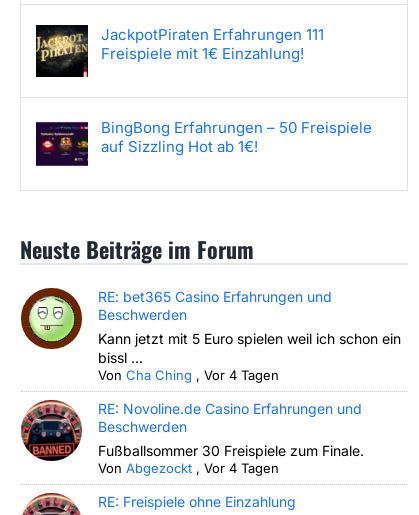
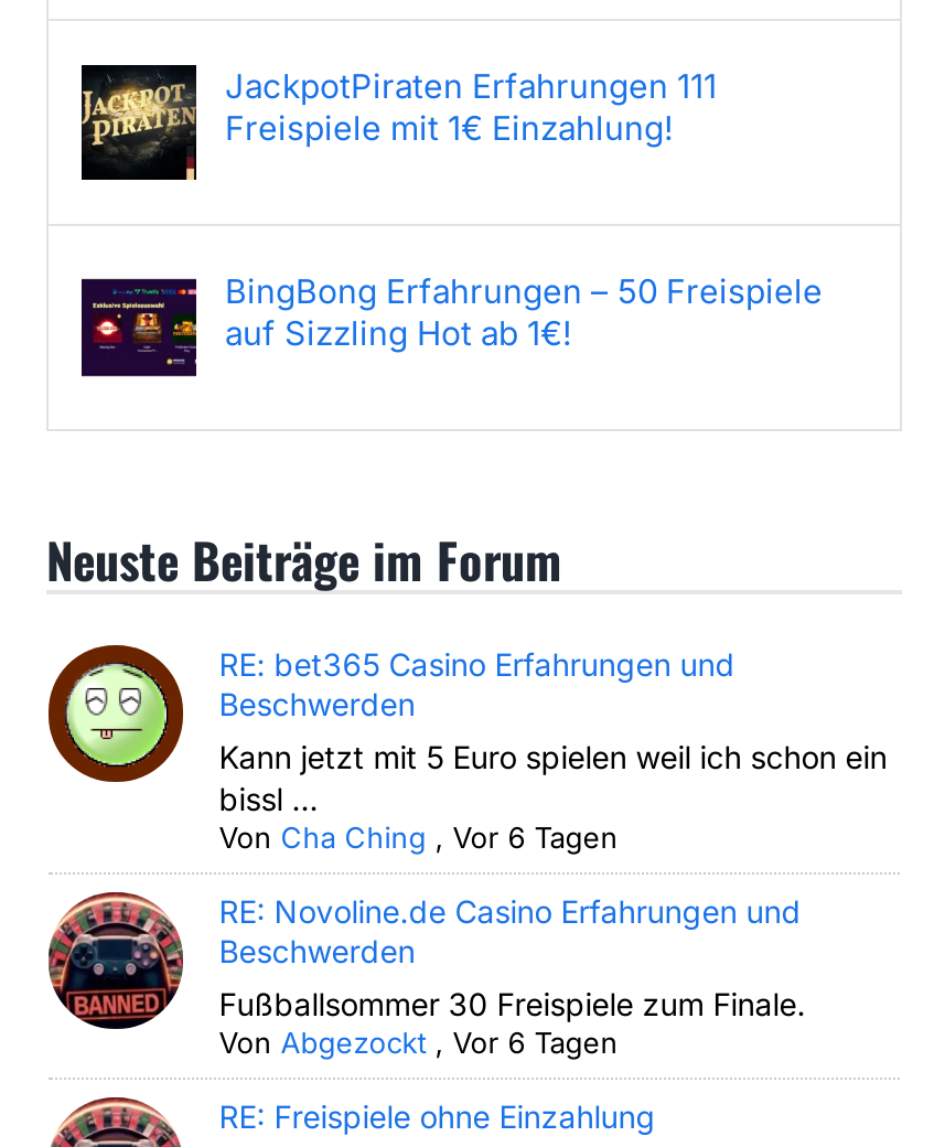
[98,367,279,383] Von Cha Ching, Vor 4 Tagen -> [219,821,618,856] Von Cha Ching, Vor 6 Tagen
[98,460,279,476] Von Abgezockt, Vor 4 Tagen -> [219,1026,618,1061] Von Abgezockt, Vor 6 Tagen

